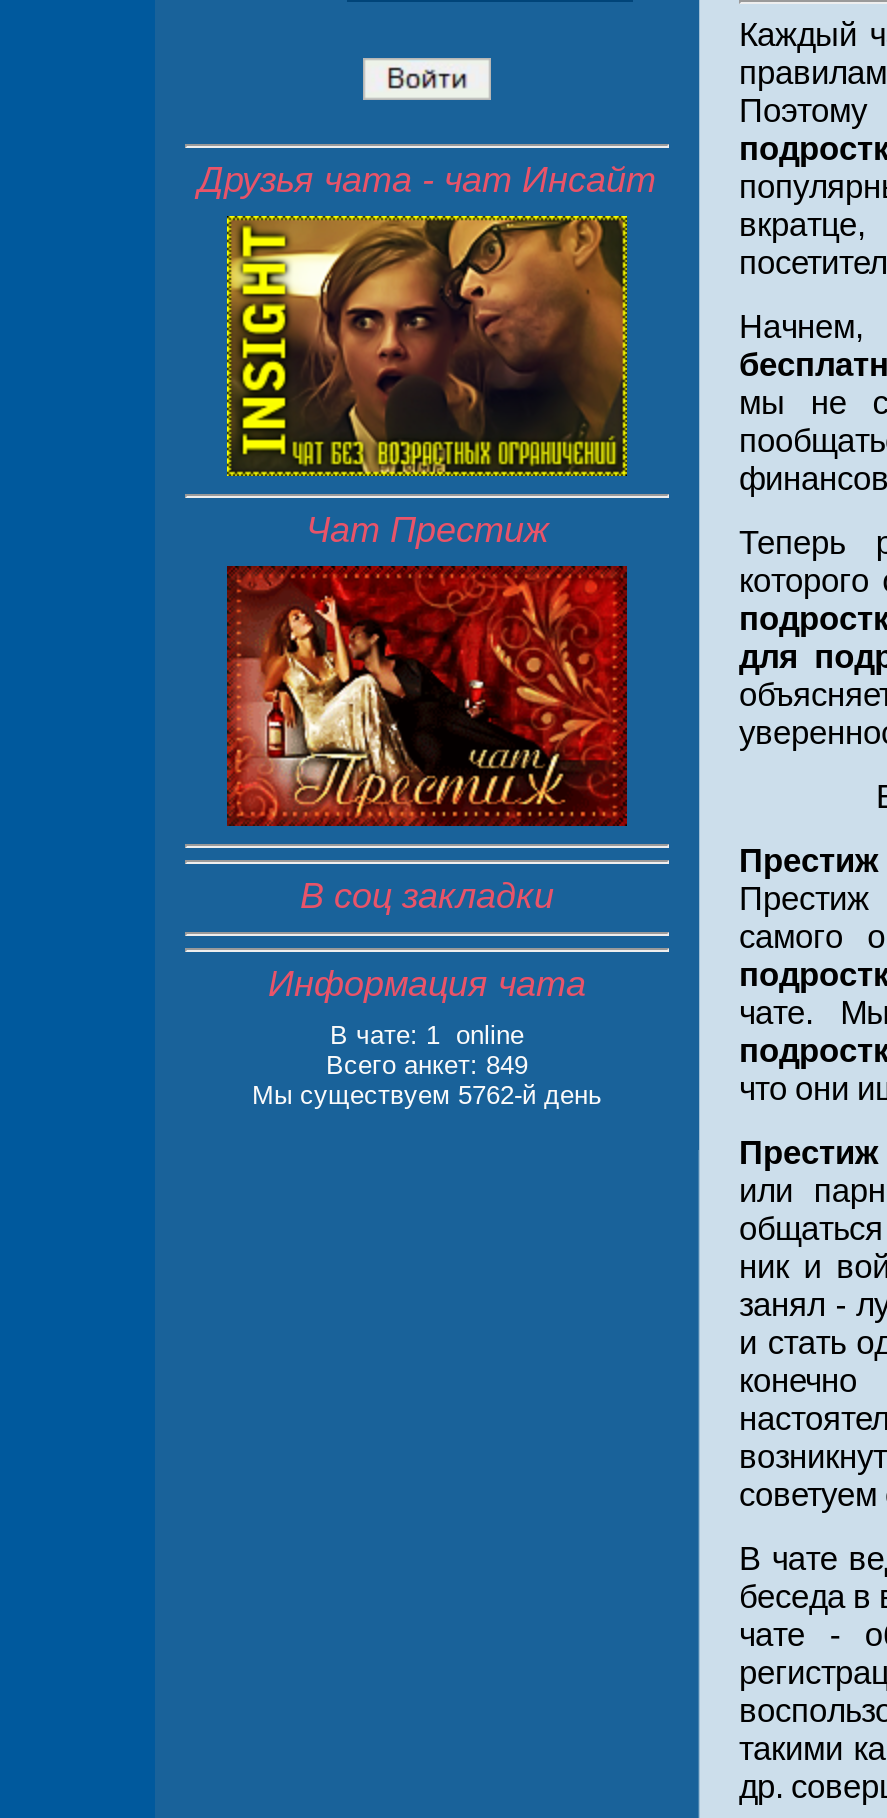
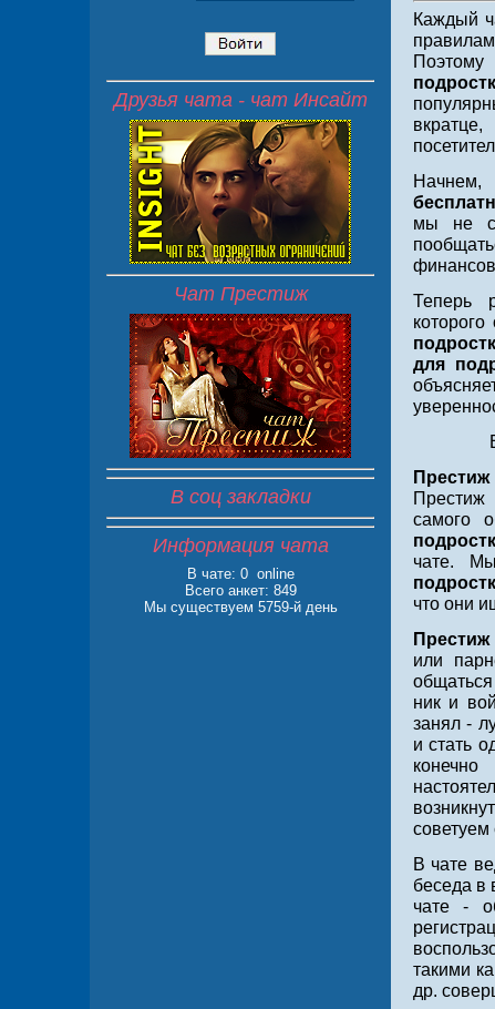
[330,1020,524,1050] В чате: 1 online -> [187,565,294,582] В чате: 0 online
[252,1080,602,1110] Мы существуем 5762-й день -> [143,599,337,615] Мы существуем 5759-й день

